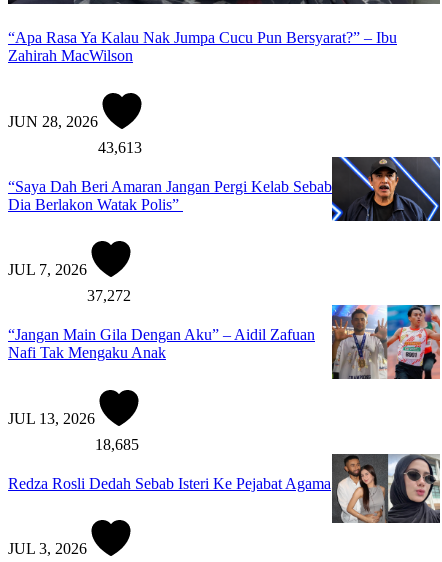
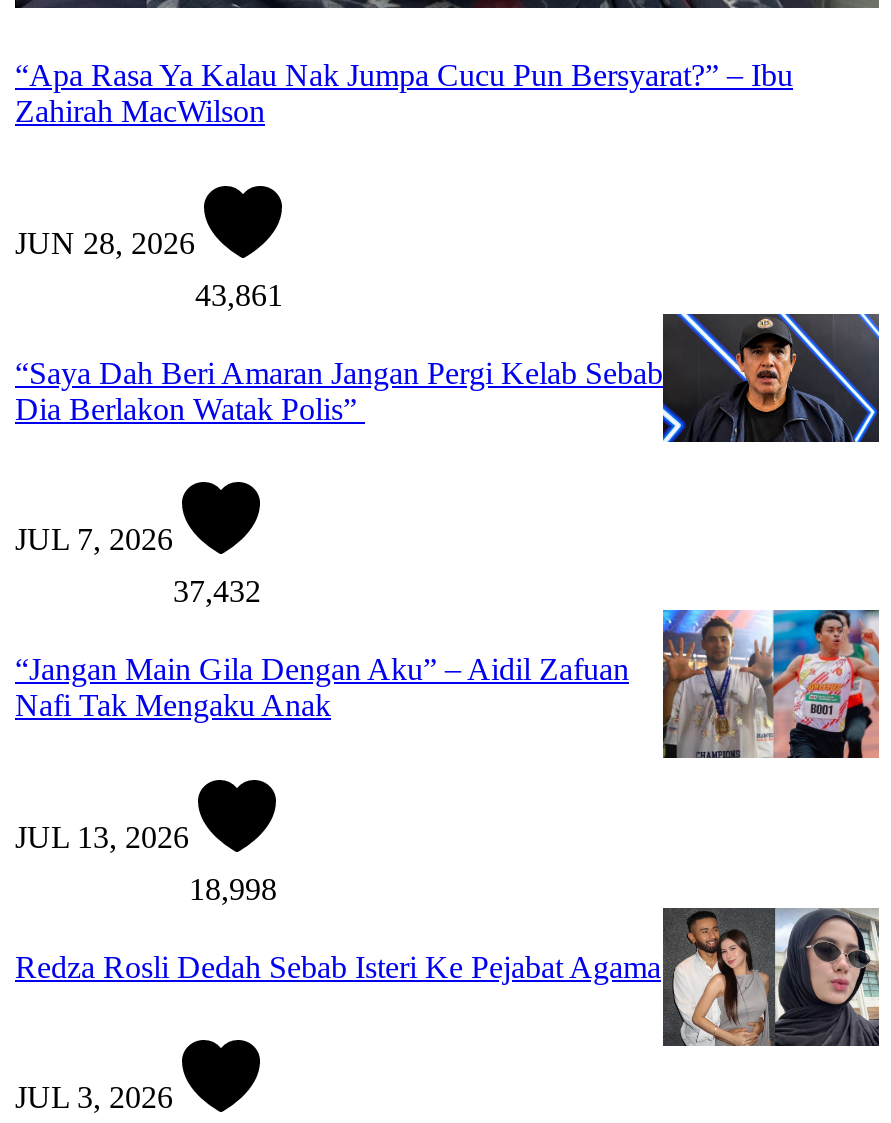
[98,139,142,156] 43,613 -> [195,277,283,311] 43,861
[87,287,131,304] 37,272 -> [173,574,261,608] 37,432
[95,436,139,453] 18,685 -> [189,871,277,905] 18,998

